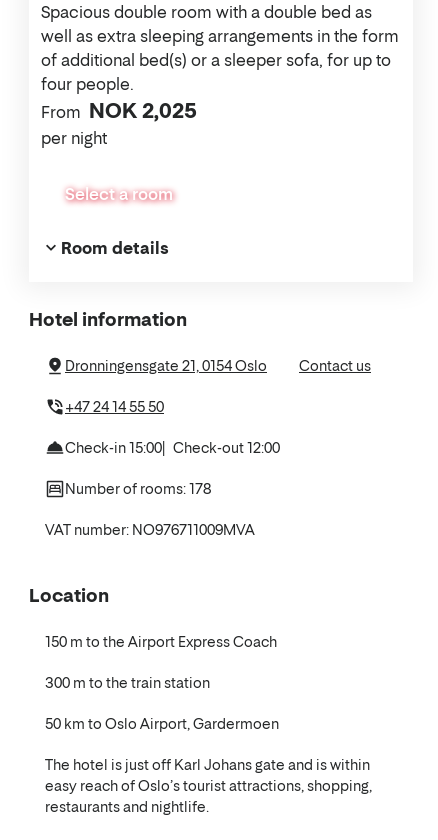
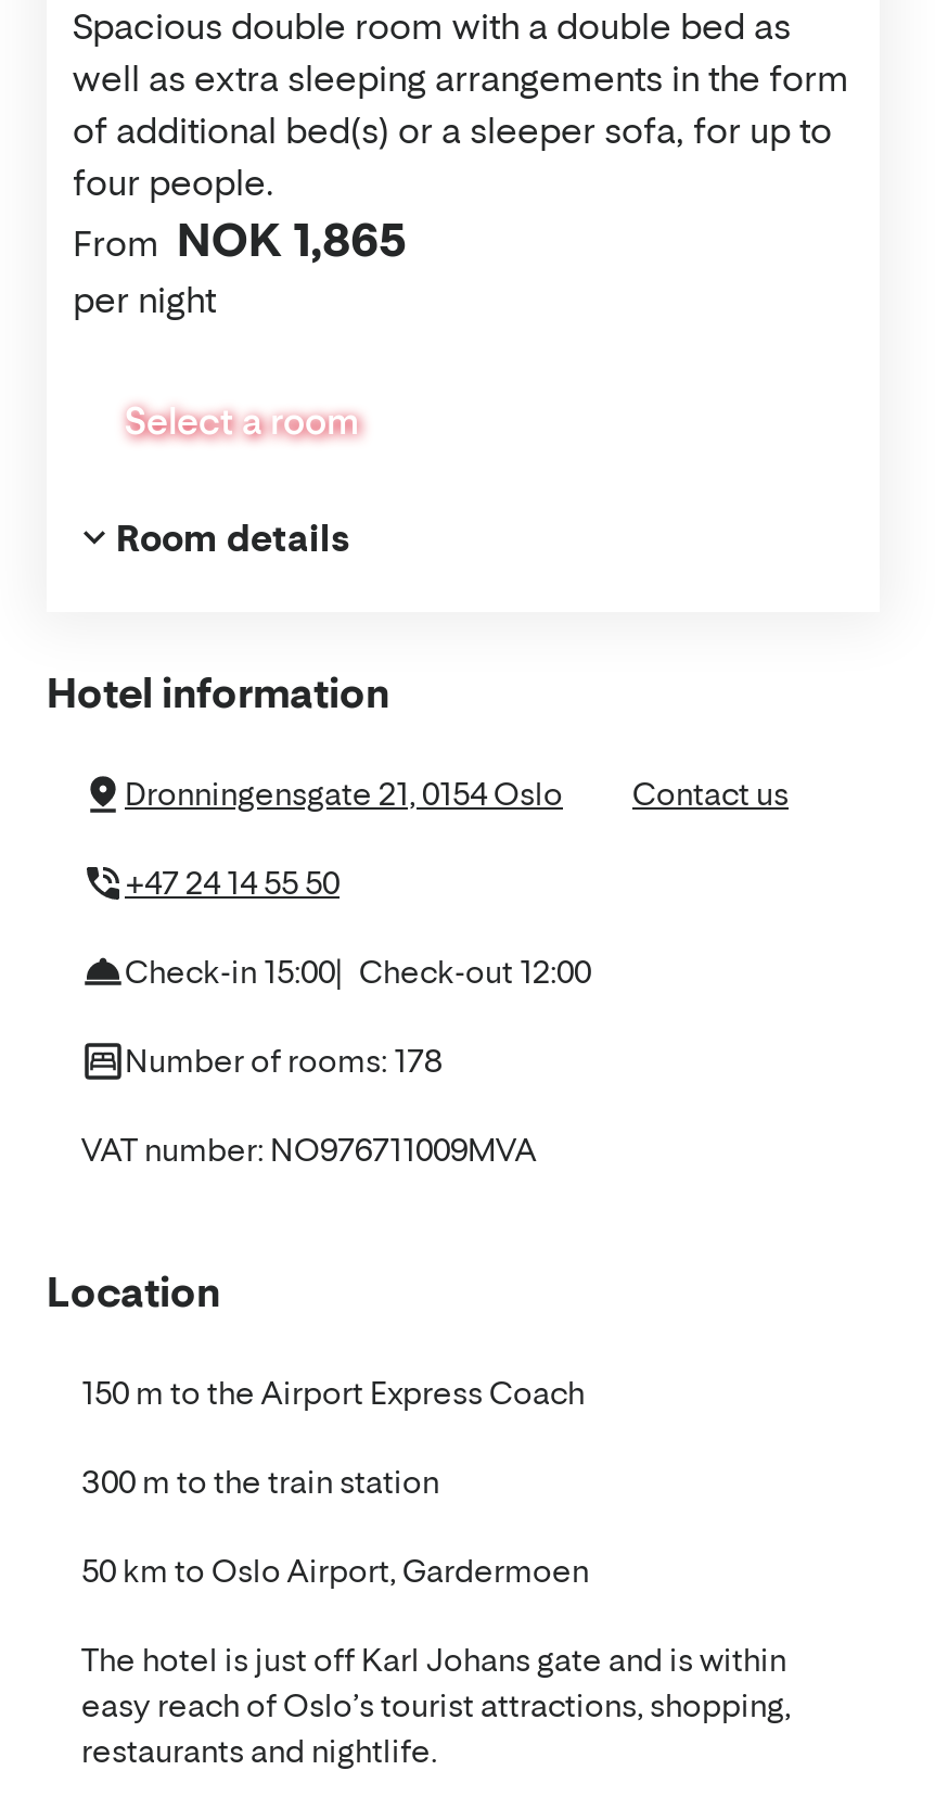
[41,99,197,123] From NOK 2,025 -> [73,216,407,268] From NOK 1,865

